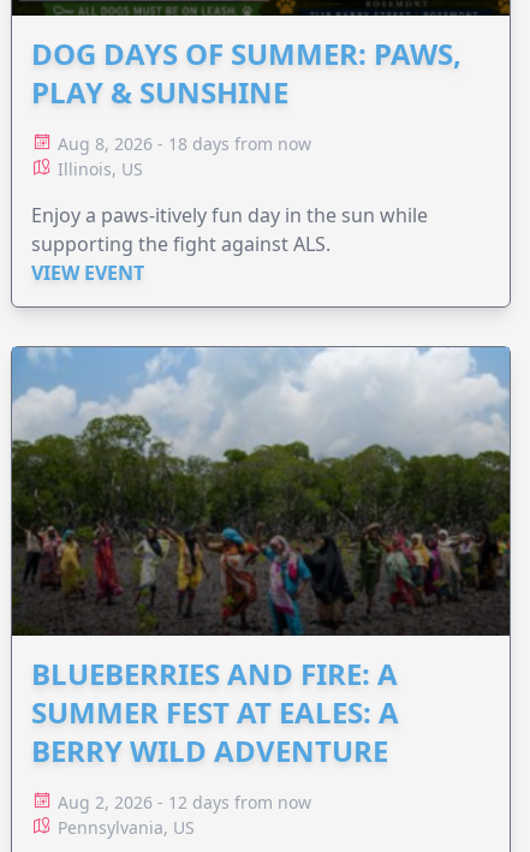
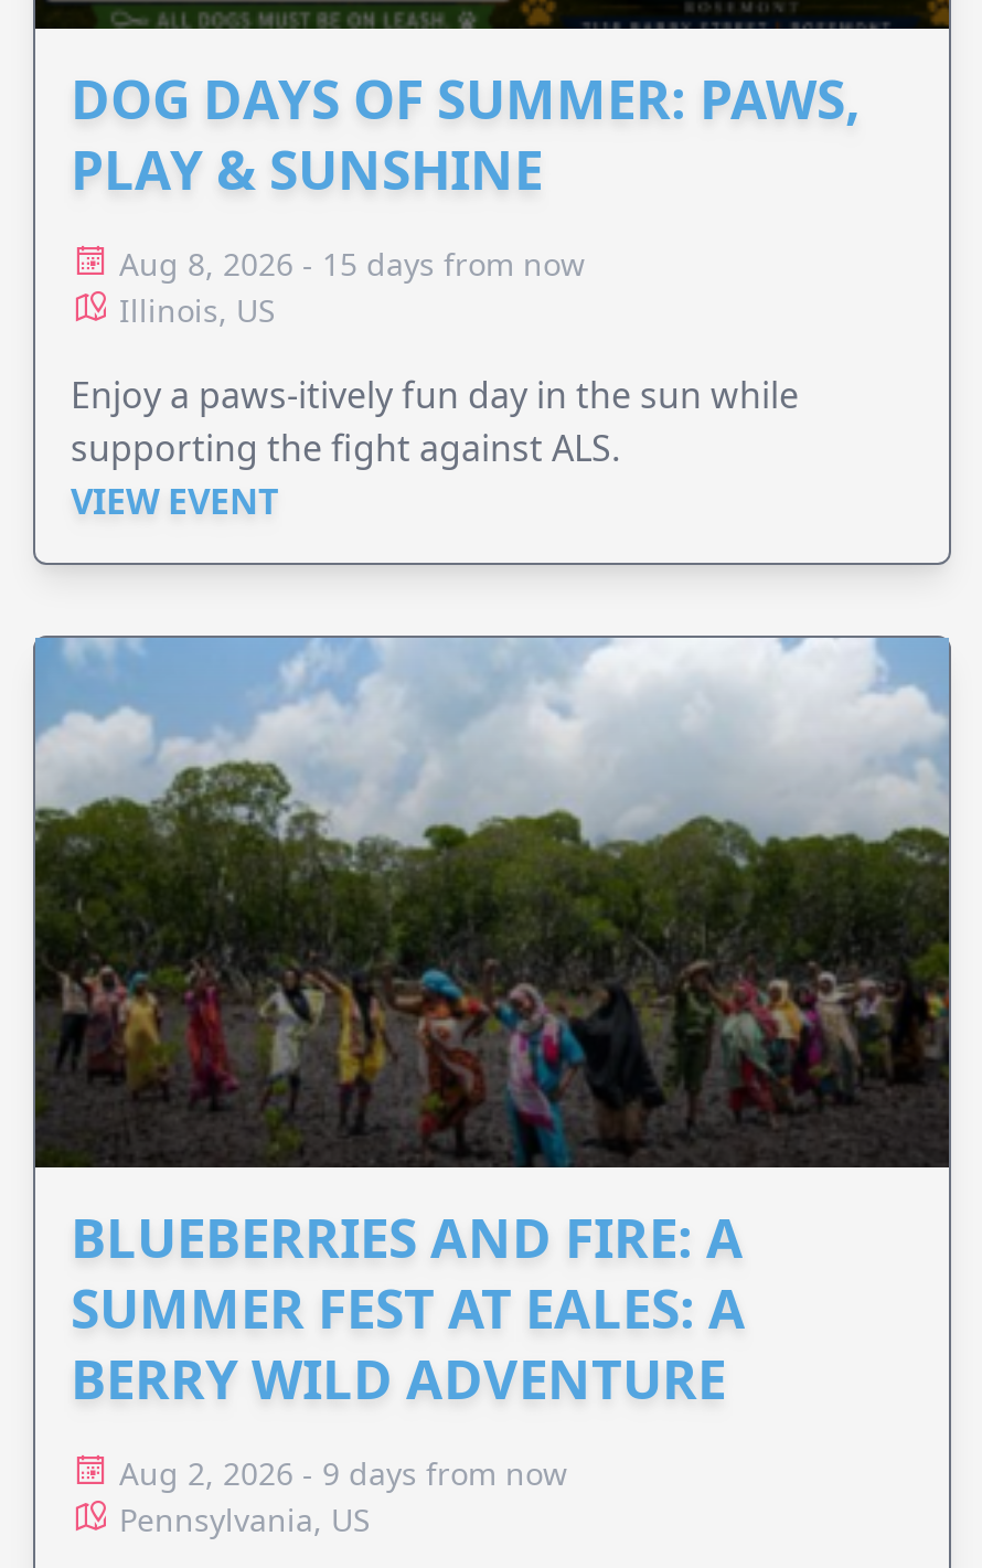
[58,133,311,155] Aug 8, 2026 - 18 days from now -> [119,243,585,285] Aug 8, 2026 - 15 days from now
[58,791,311,814] Aug 2, 2026 - 12 days from now -> [119,1453,567,1495] Aug 2, 2026 - 9 days from now

